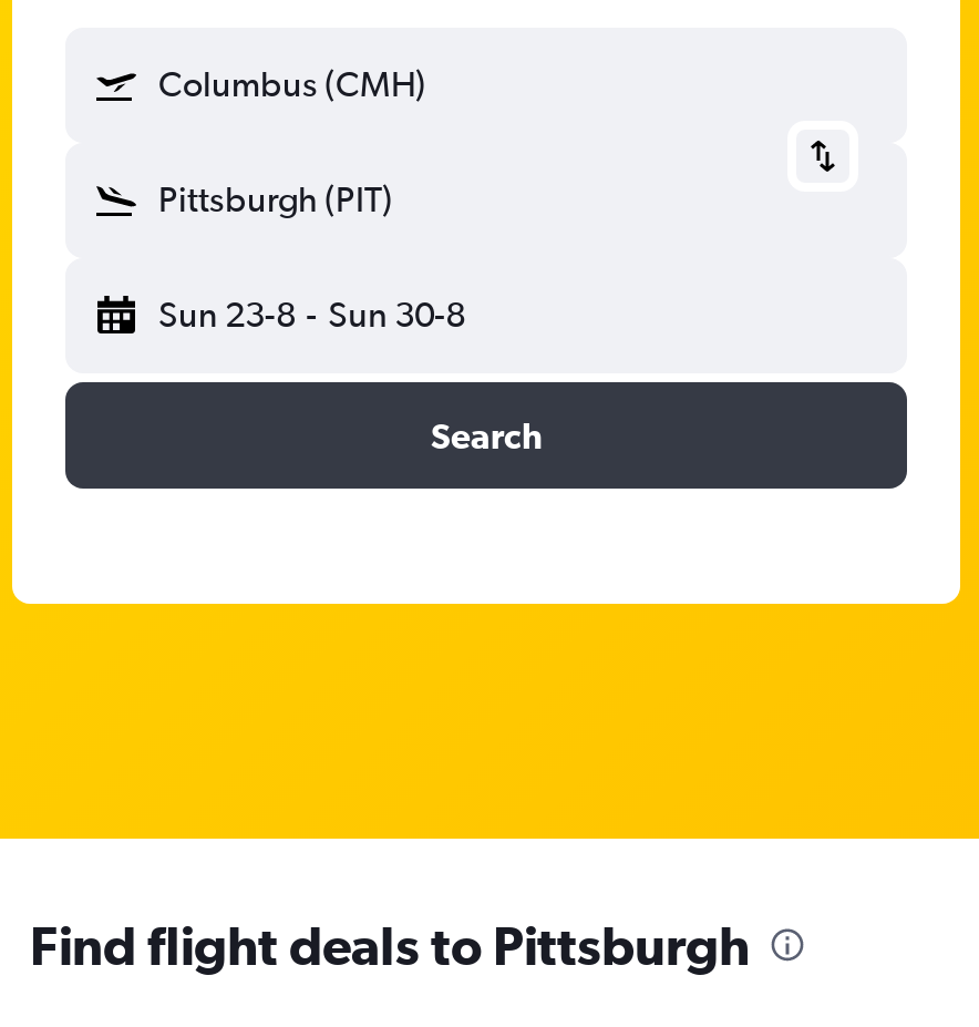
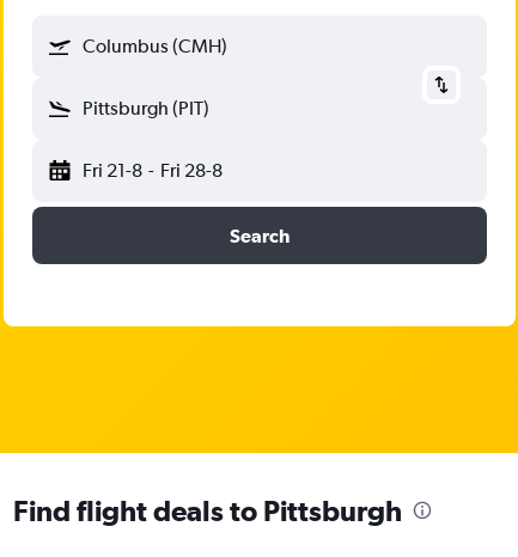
[158,294,465,336] Sun 23-8 - Sun 30-8 -> [83,159,222,182] Fri 21-8 - Fri 28-8

